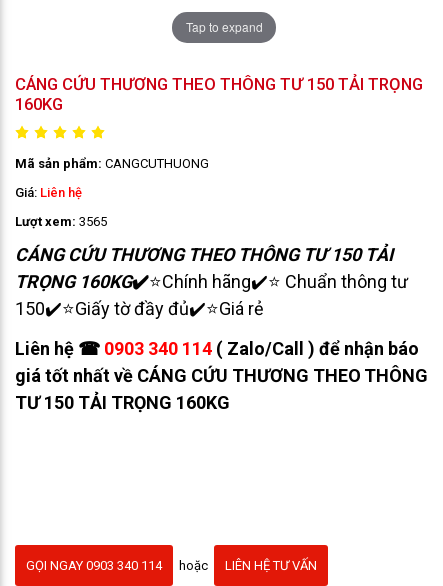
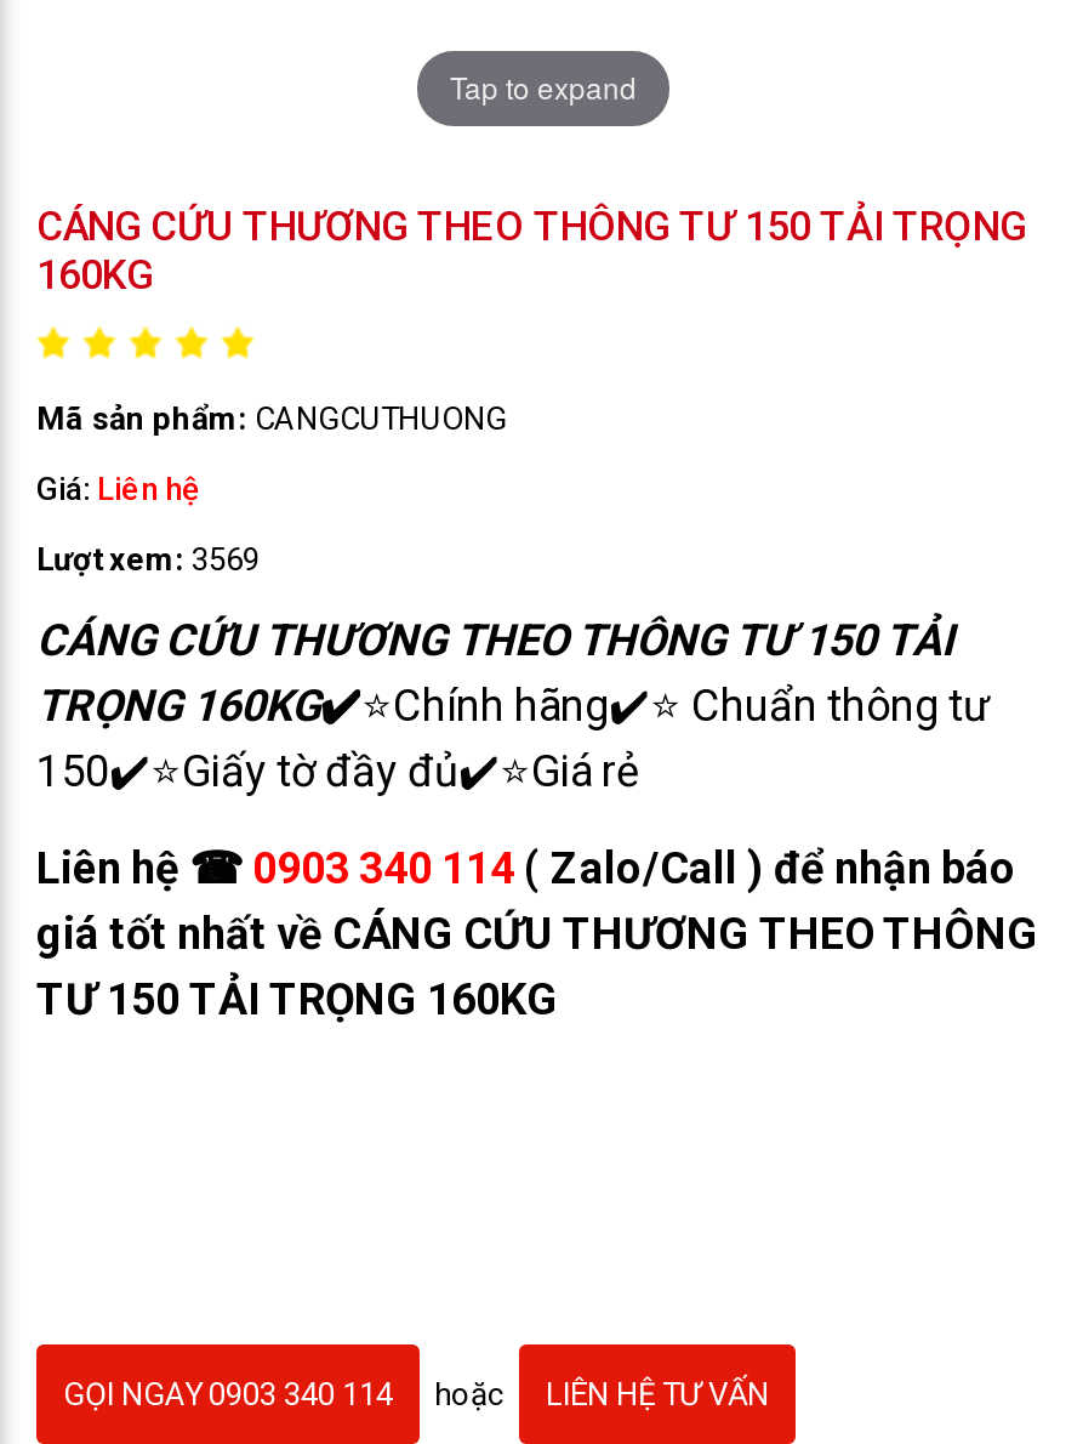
[15,214,107,229] Lượt xem: 3565 -> [36,542,260,579] Lượt xem: 3569

